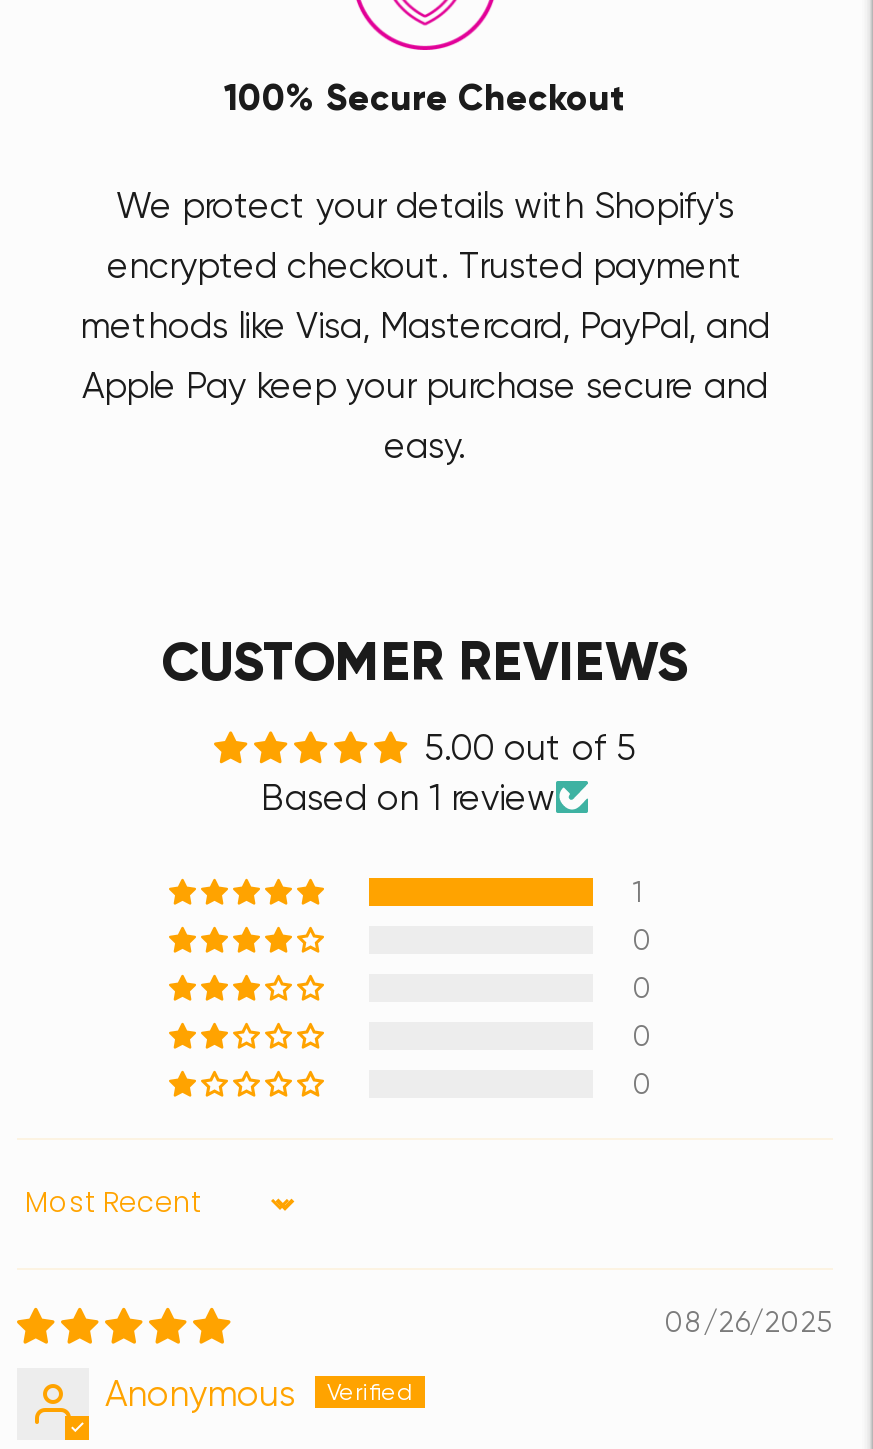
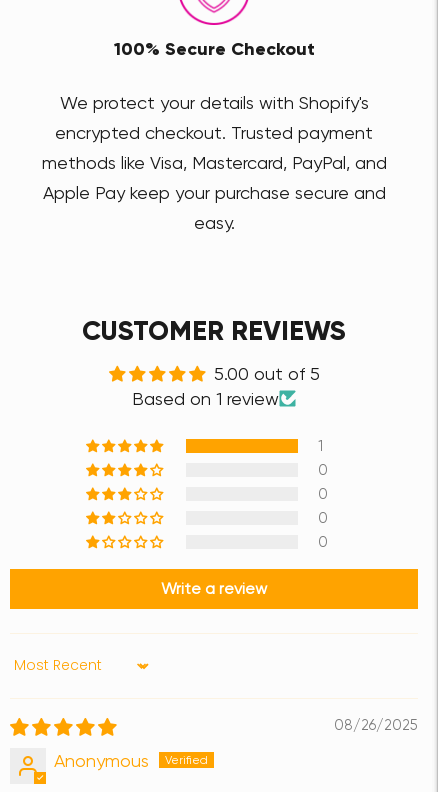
none -> [161,579,267,598] Write a review

